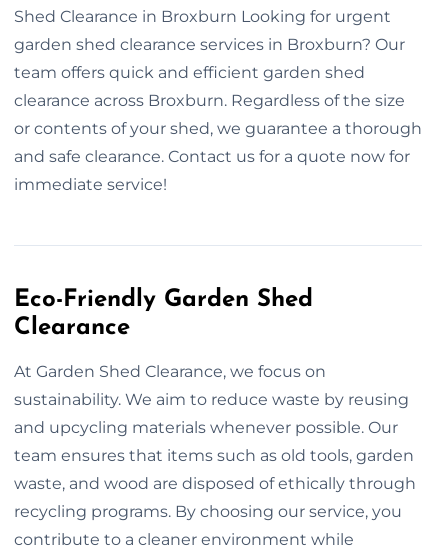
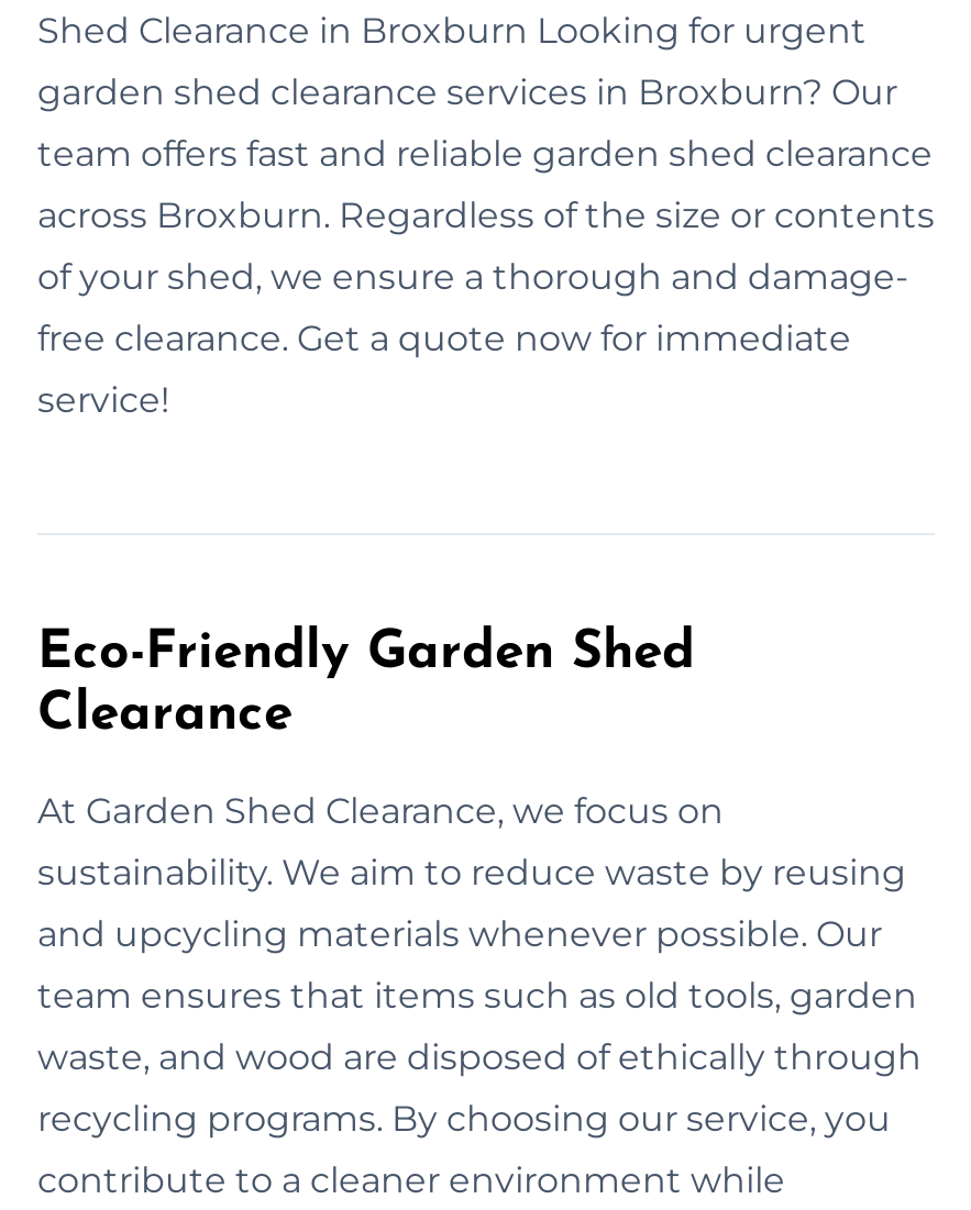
[14,63,365,82] team offers quick and efficient garden shed -> [37,132,933,174] team offers fast and reliable garden shed clearance
[14,91,405,110] clearance across Broxburn. Regardless of the size -> [37,194,935,236] across Broxburn. Regardless of the size or contents
[14,119,422,138] or contents of your shed, we guarantee a thorough -> [37,255,908,297] of your shed, we ensure a thorough and damage-
[14,147,410,166] and safe clearance. Contact us for a quote now for -> [37,317,851,359] free clearance. Get a quote now for immediate
[14,175,167,194] immediate service! -> [37,378,169,420] service!

